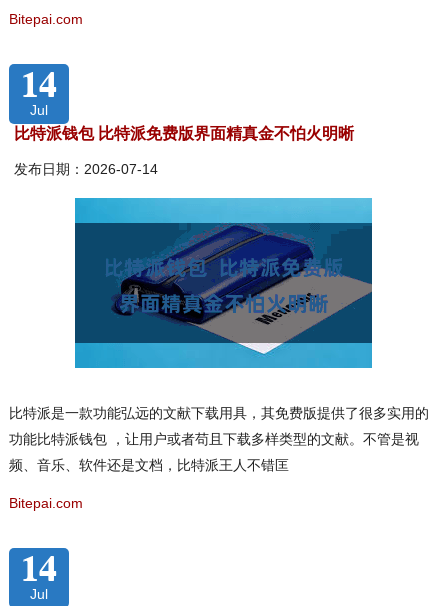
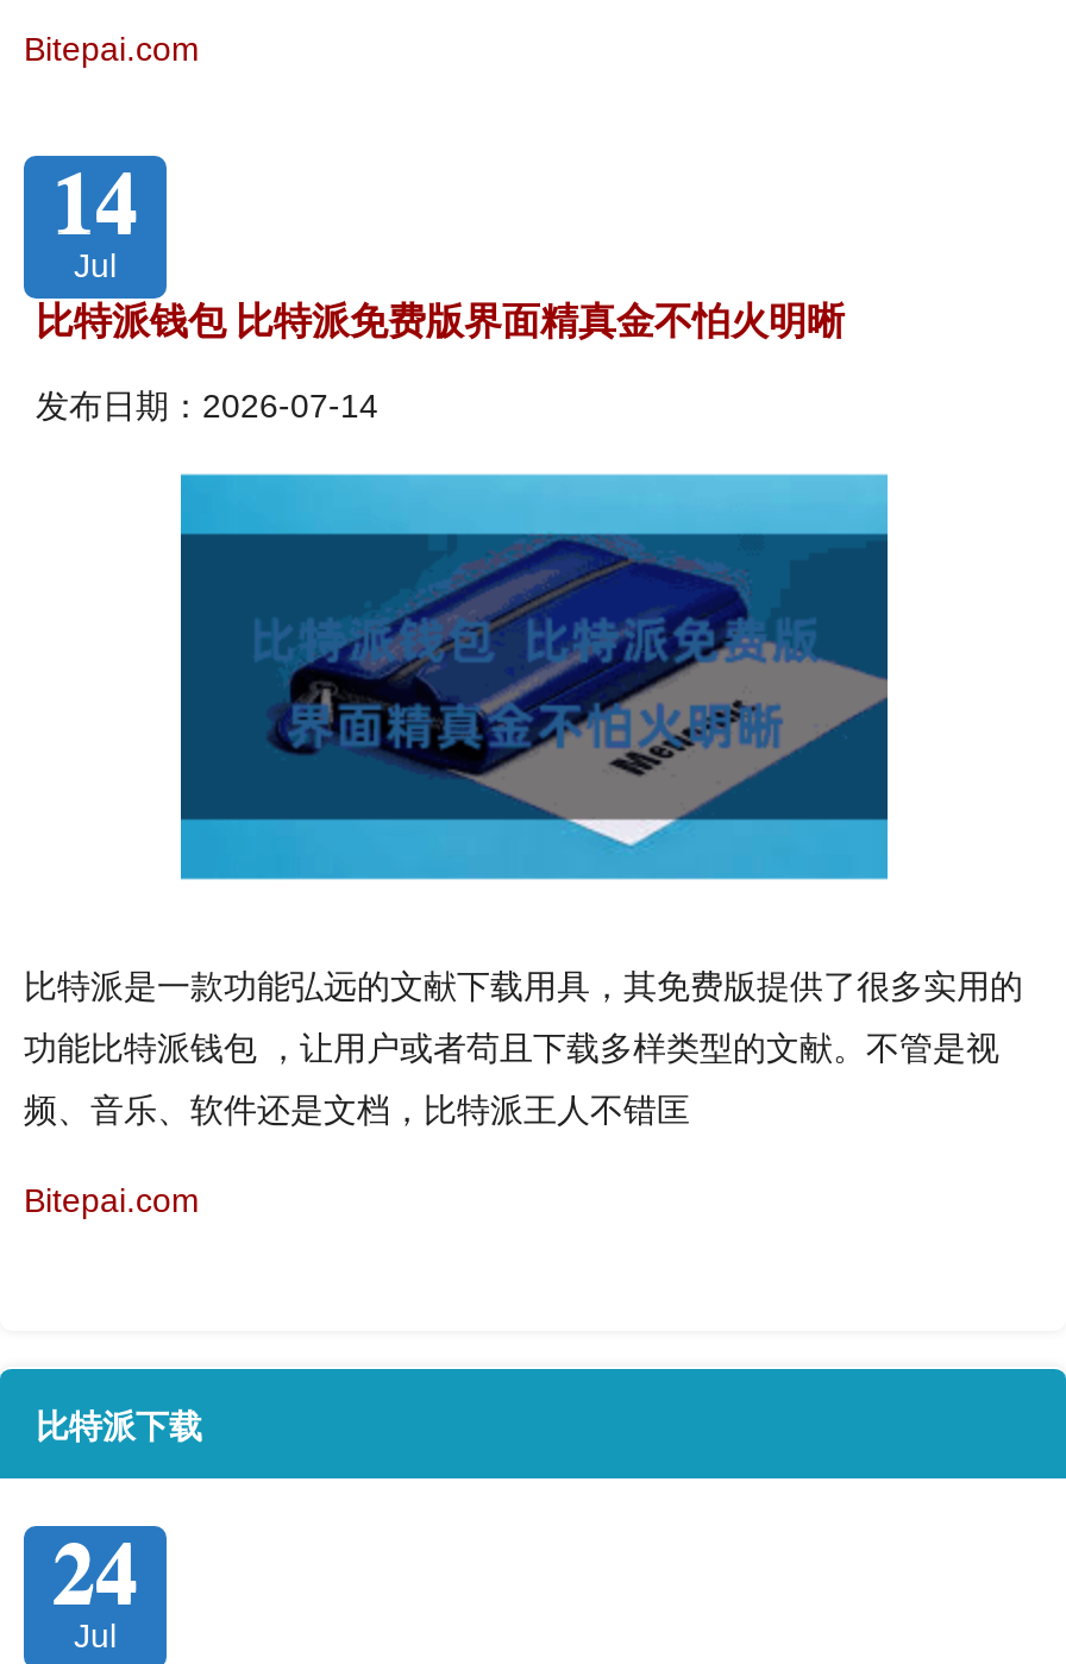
[21,540,57,592] 14 -> [36,1407,202,1631] 比特派下载 | 24

